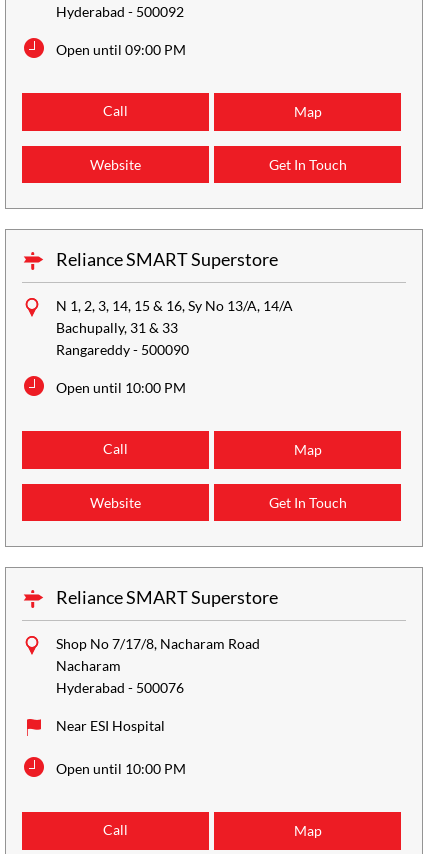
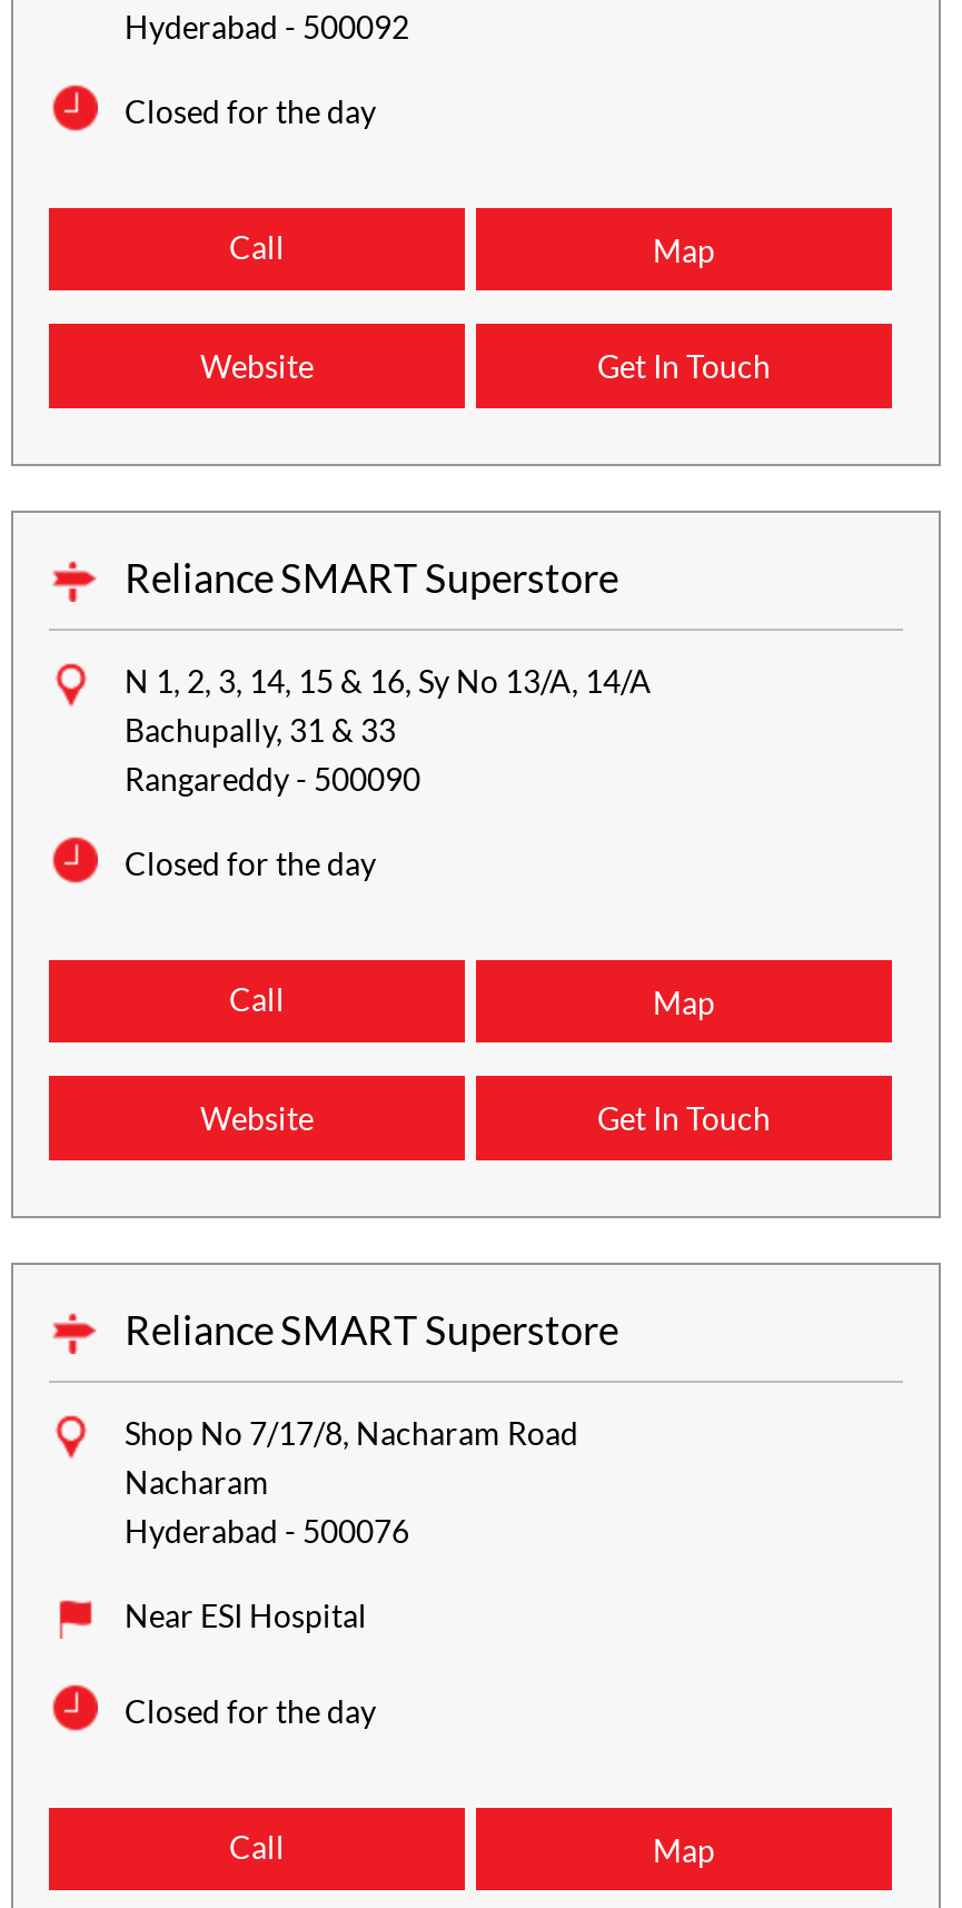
[56,41,186,58] Open until 09:00 PM -> [125,92,376,130] Closed for the day
[56,379,186,396] Open until 10:00 PM -> [125,844,376,882] Closed for the day
[56,760,186,777] Open until 10:00 PM -> [125,1692,376,1729] Closed for the day

